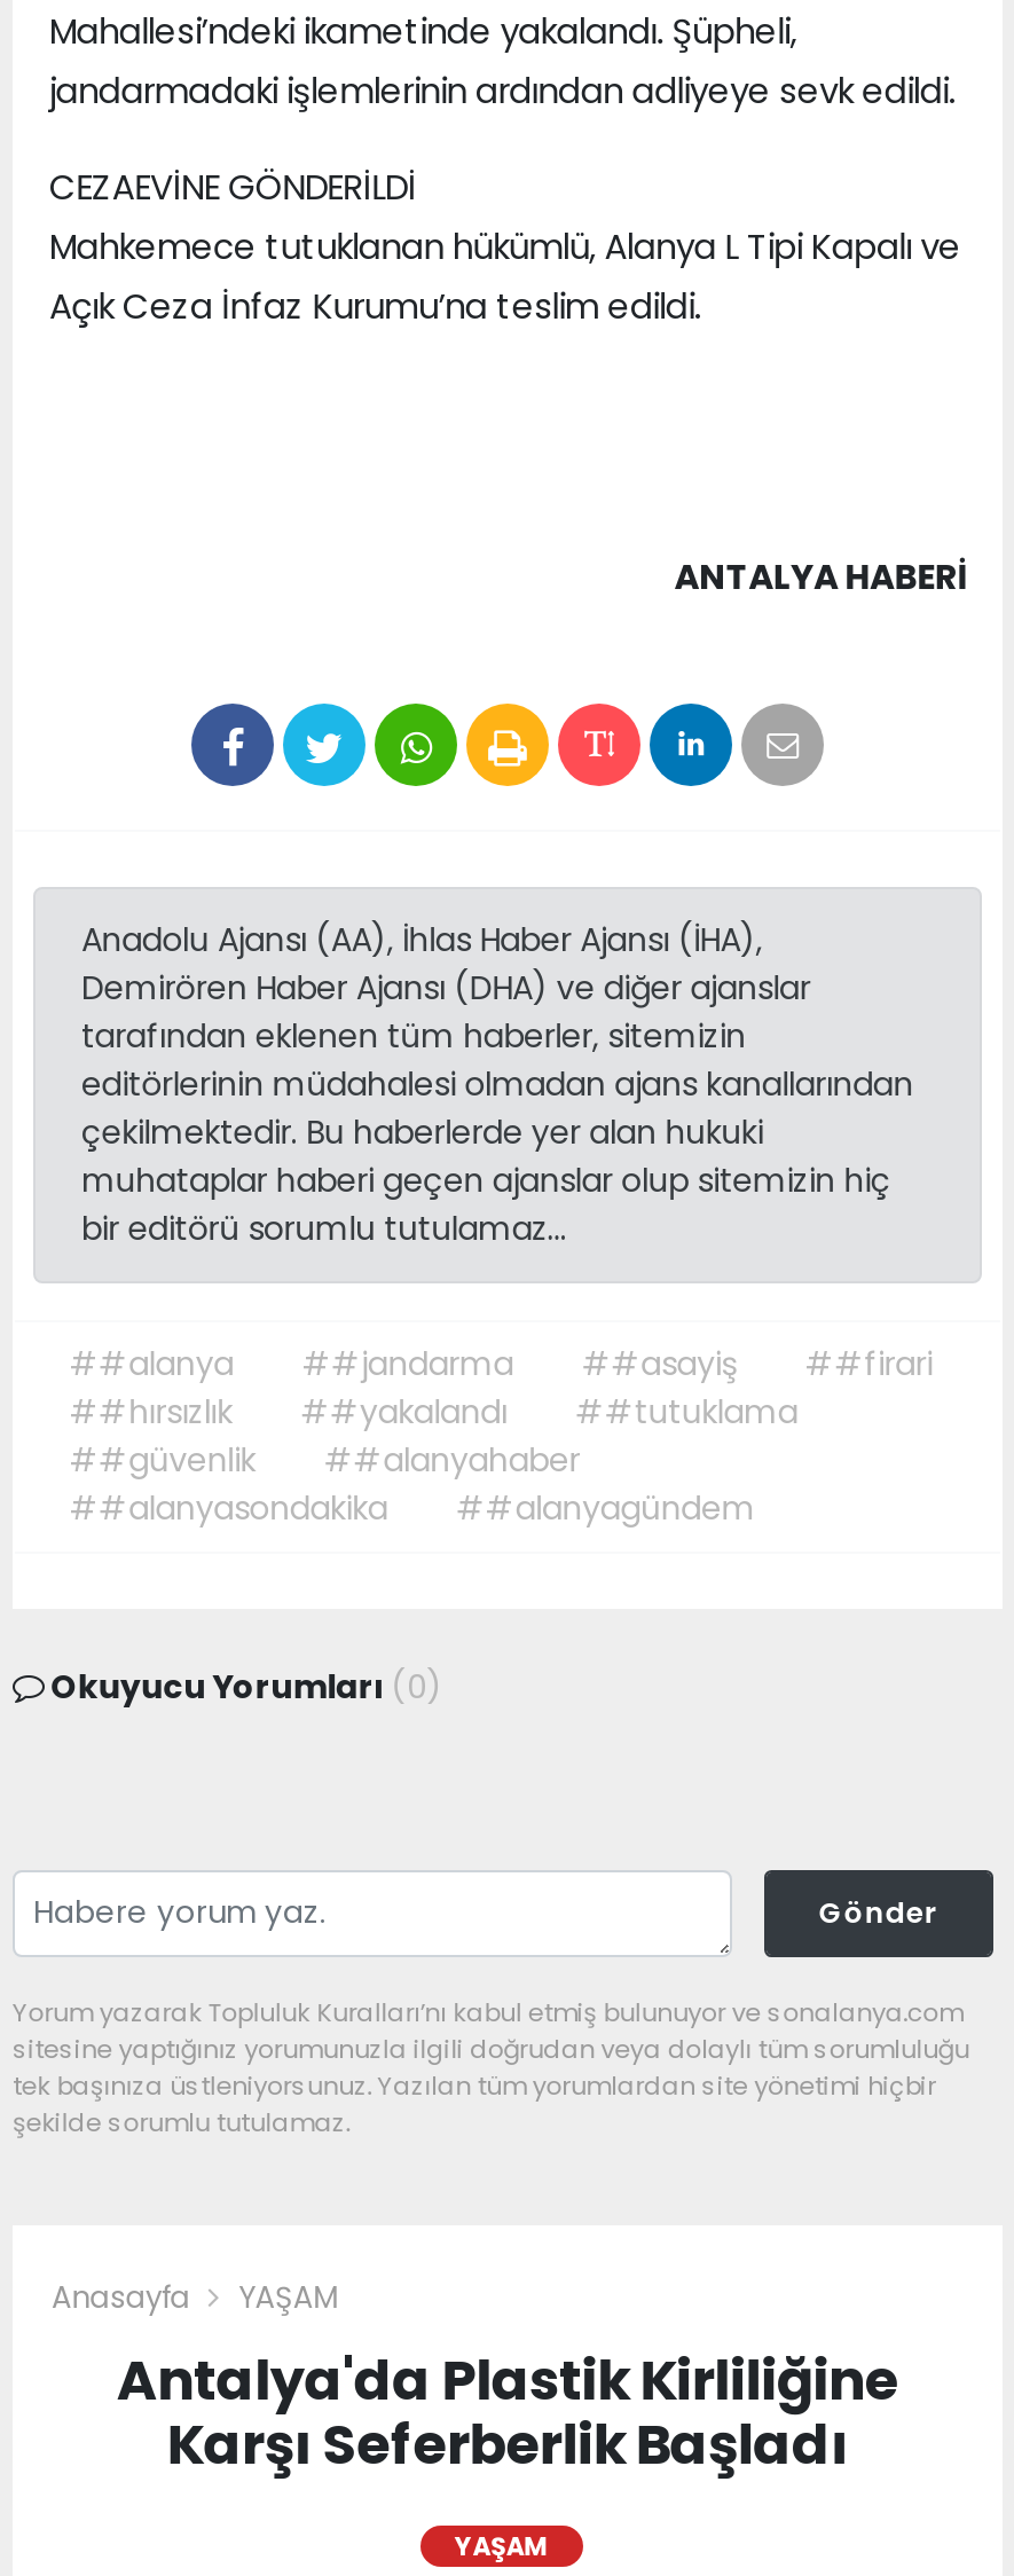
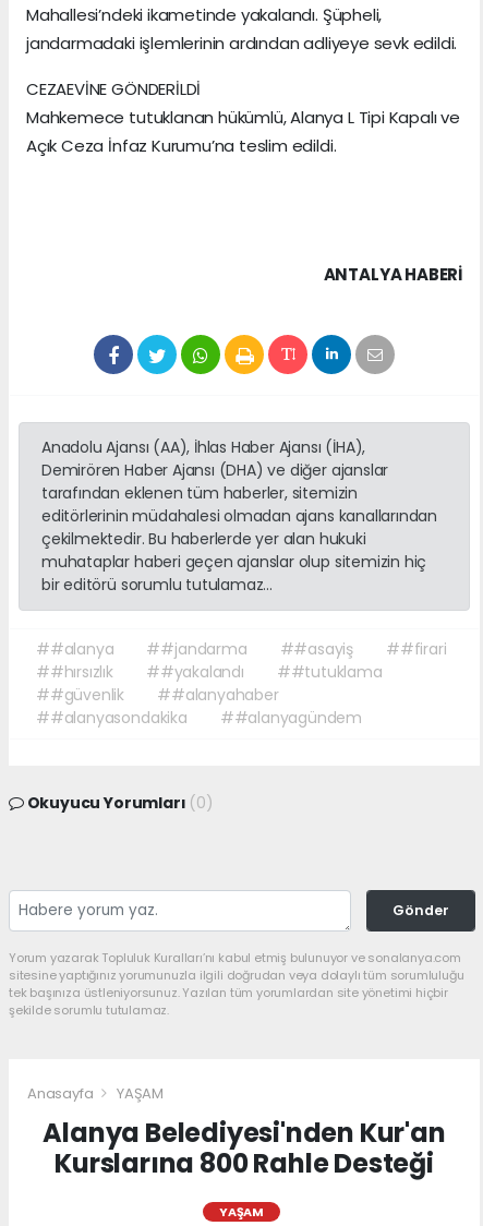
[117,2342,899,2482] Antalya'da Plastik Kirliliğine | Karşı Seferberlik Başladı -> [43,1115,446,1181] Alanya Belediyesi'nden Kur'an | Kurslarına 800 Rahle Desteği

